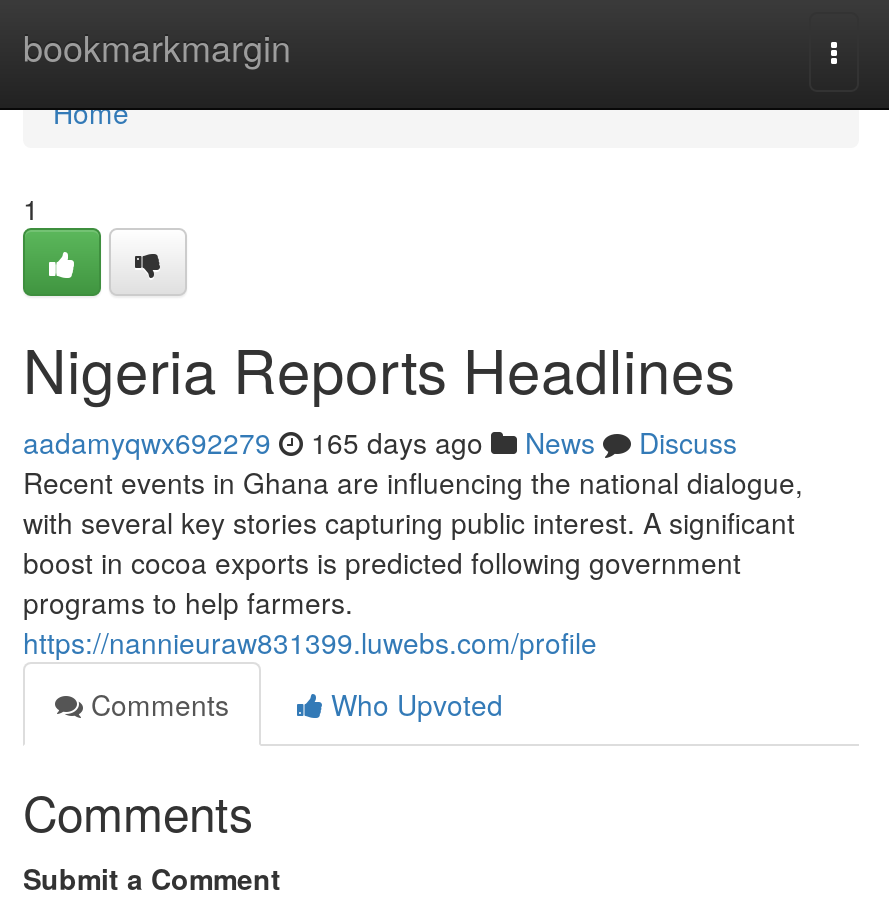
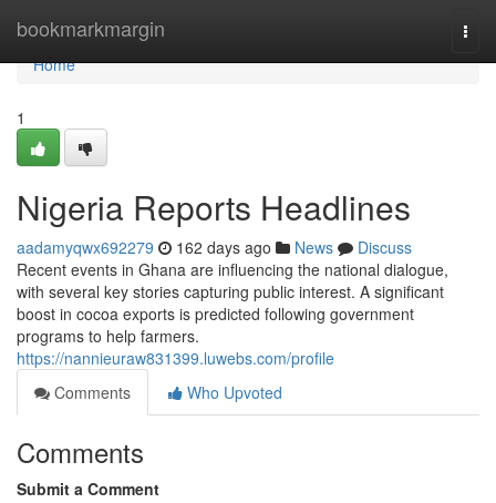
[23,422,737,462] aadamyqwx692279 165 days ago News Discuss -> [17,236,412,258] aadamyqwx692279 162 days ago News Discuss

